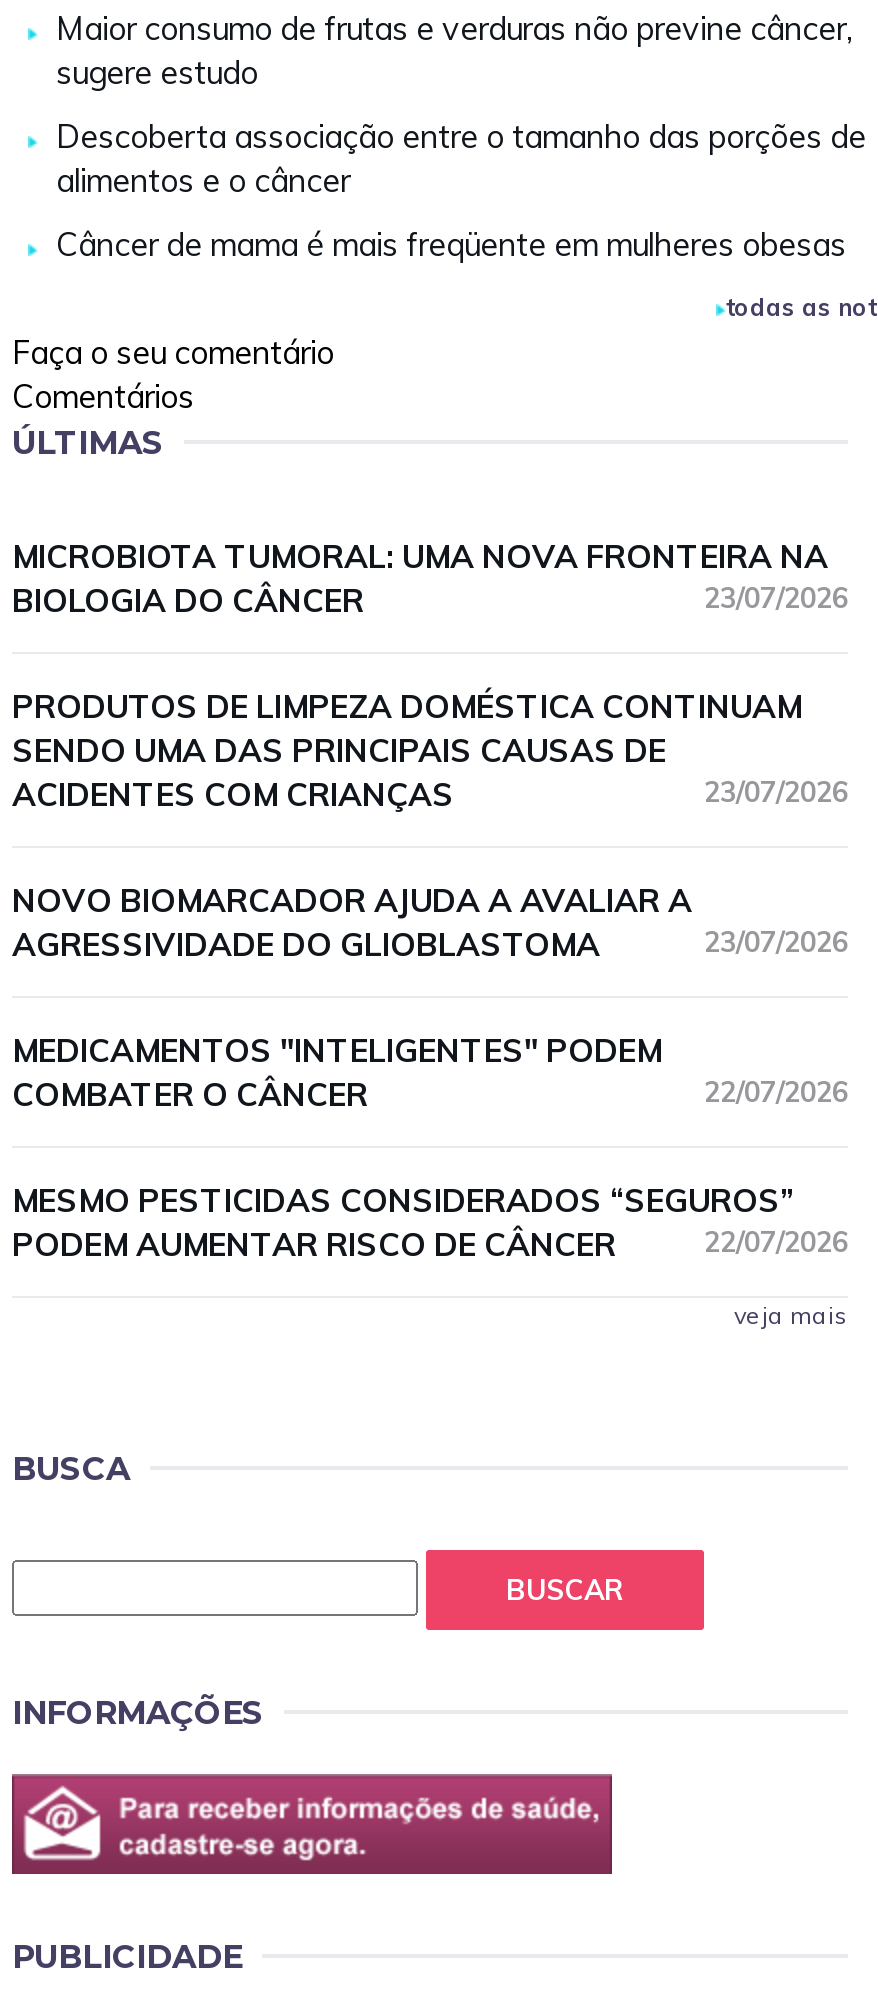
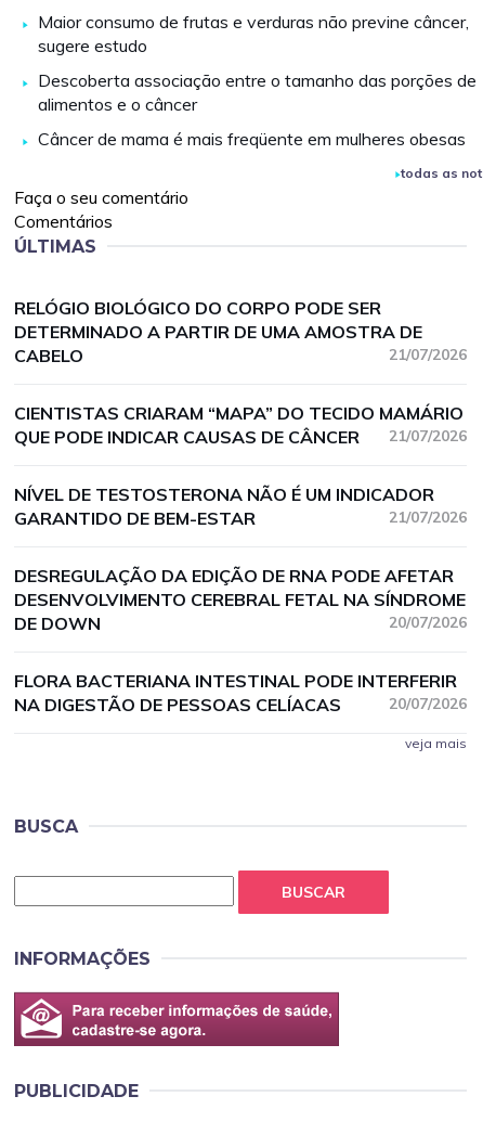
[12,536,848,620] MICROBIOTA TUMORAL: UMA NOVA FRONTEIRA NA | BIOLOGIA DO CÂNCER | 23/07/2026 -> [14,297,467,366] RELÓGIO BIOLÓGICO DO CORPO PODE SER | DETERMINADO A PARTIR DE UMA AMOSTRA DE | CABELO | 21/07/2026
[12,686,848,814] PRODUTOS DE LIMPEZA DOMÉSTICA CONTINUAM | SENDO UMA DAS PRINCIPAIS CAUSAS DE | ACIDENTES COM CRIANÇAS | 23/07/2026 -> [14,402,467,448] CIENTISTAS CRIARAM “MAPA” DO TECIDO MAMÁRIO | QUE PODE INDICAR CAUSAS DE CÂNCER | 21/07/2026
[12,880,848,964] NOVO BIOMARCADOR AJUDA A AVALIAR A | AGRESSIVIDADE DO GLIOBLASTOMA | 23/07/2026 -> [14,483,467,529] NÍVEL DE TESTOSTERONA NÃO É UM INDICADOR | GARANTIDO DE BEM-ESTAR | 21/07/2026
[12,1030,848,1114] MEDICAMENTOS "INTELIGENTES" PODEM | COMBATER O CÂNCER | 22/07/2026 -> [14,565,467,634] DESREGULAÇÃO DA EDIÇÃO DE RNA PODE AFETAR | DESENVOLVIMENTO CEREBRAL FETAL NA SÍNDROME | DE DOWN | 20/07/2026
[12,1180,848,1264] MESMO PESTICIDAS CONSIDERADOS “SEGUROS” | PODEM AUMENTAR RISCO DE CÂNCER | 22/07/2026 -> [14,670,467,715] FLORA BACTERIANA INTESTINAL PODE INTERFERIR | NA DIGESTÃO DE PESSOAS CELÍACAS | 20/07/2026

